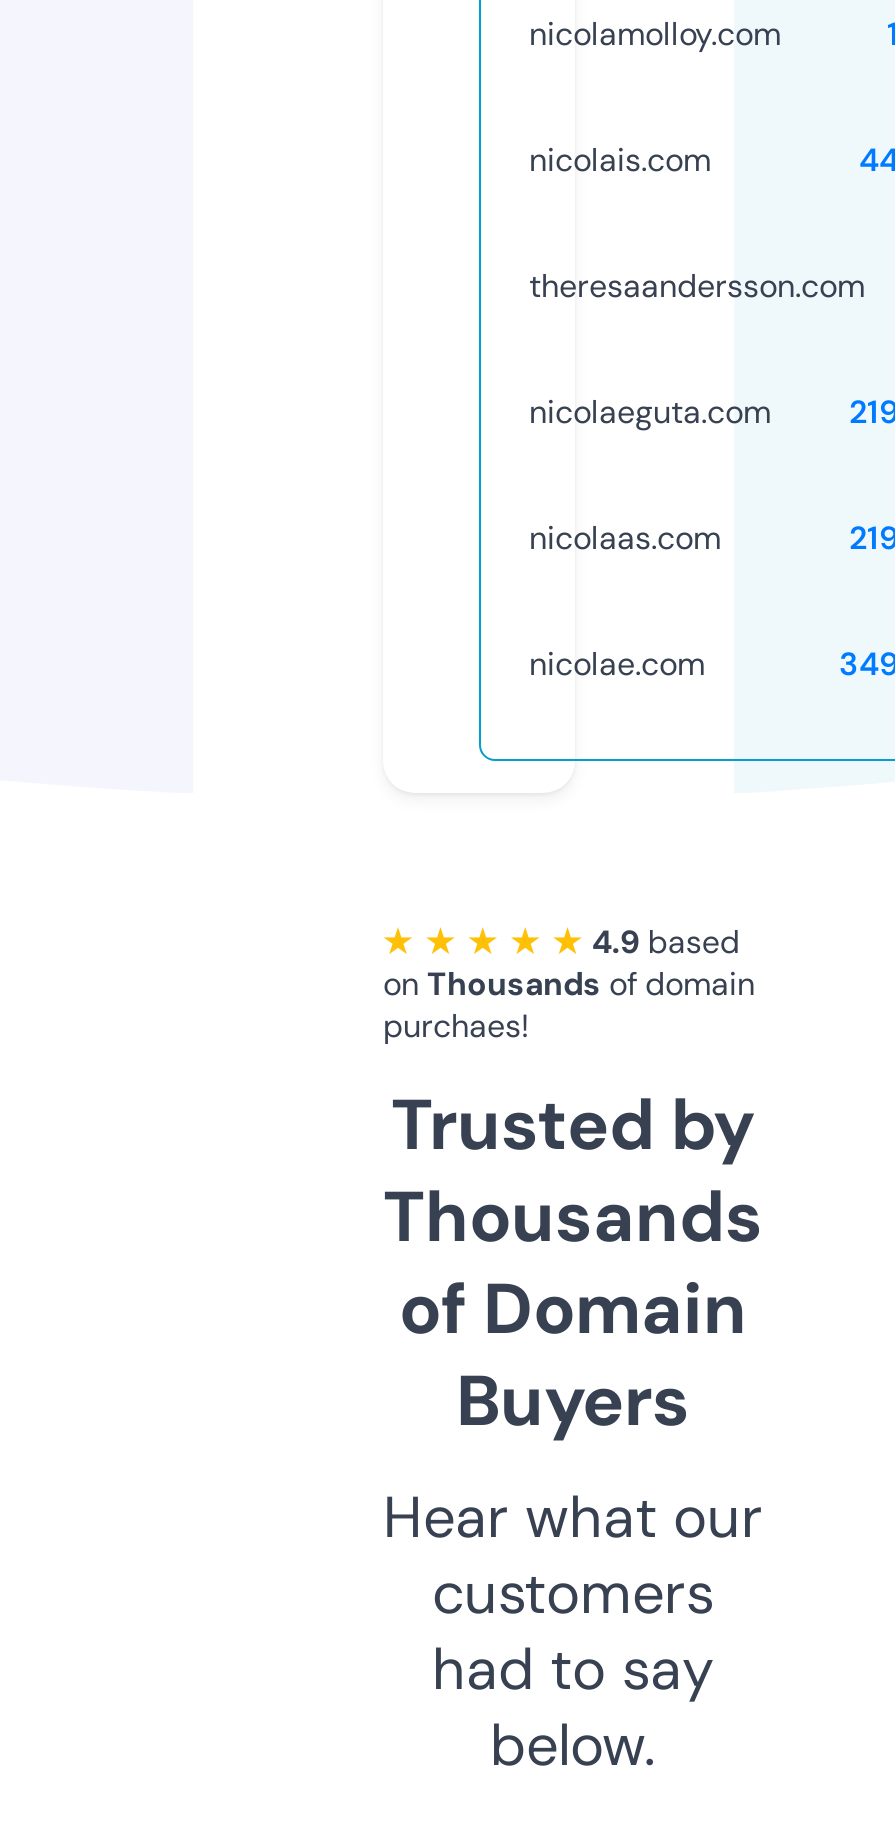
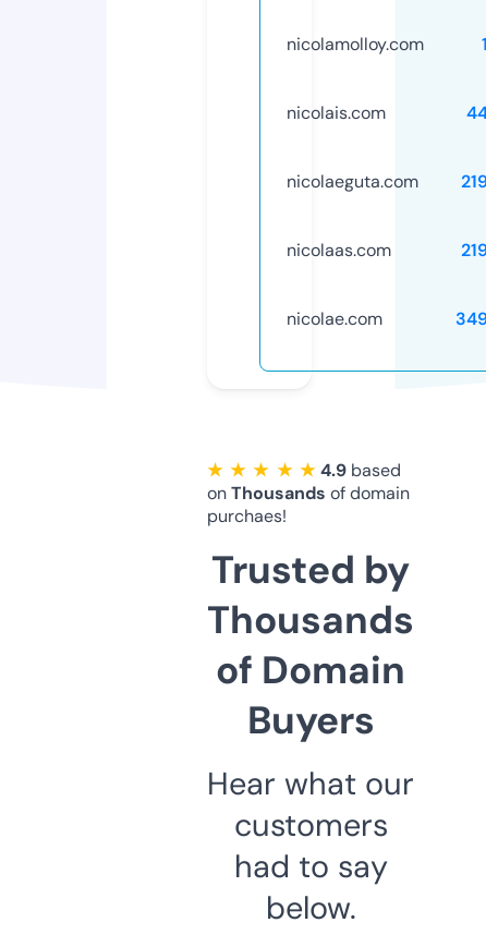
[529,265,865,307] theresaandersson.com -> none

